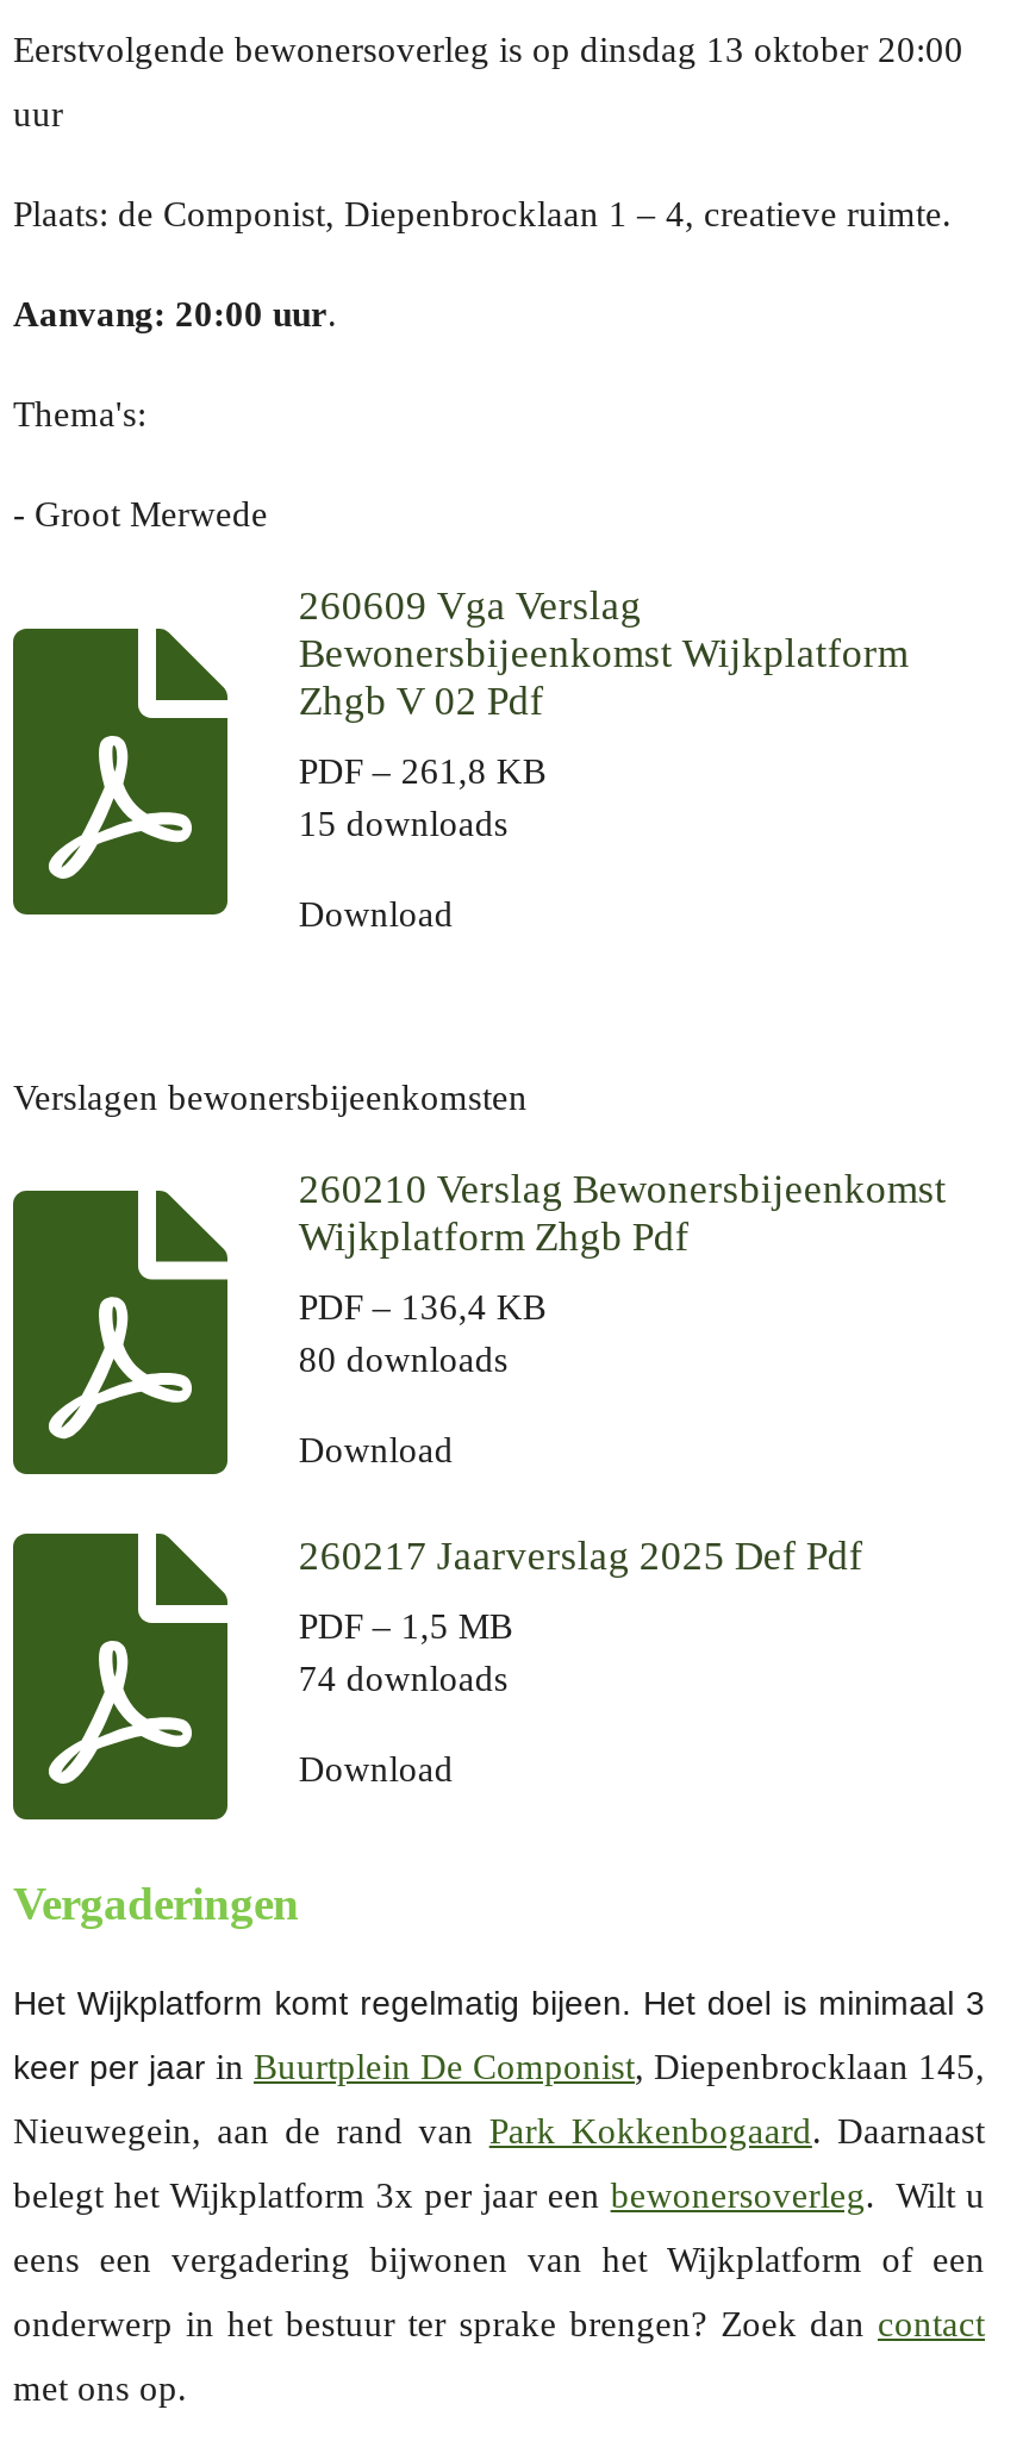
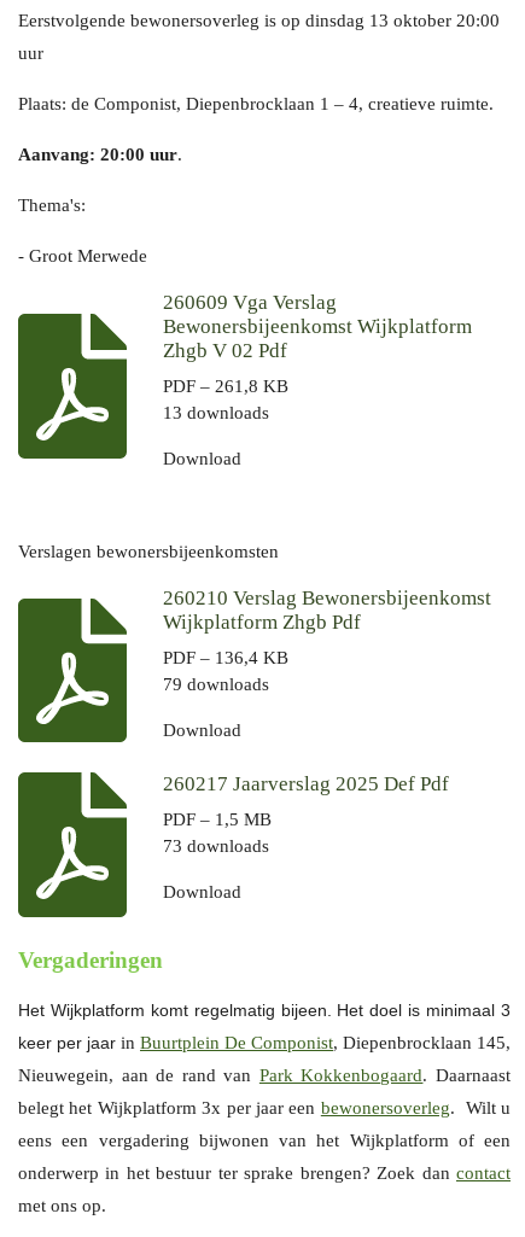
[299,804,508,842] 15 downloads -> [163,402,269,422] 13 downloads
[299,1341,508,1379] 80 downloads -> [163,674,269,694] 79 downloads
[299,1660,508,1698] 74 downloads -> [163,836,269,856] 73 downloads

